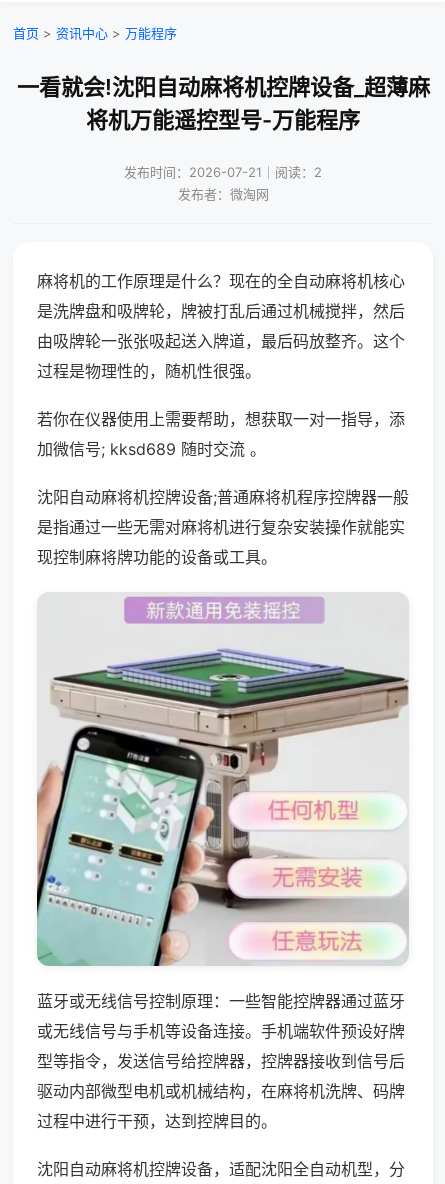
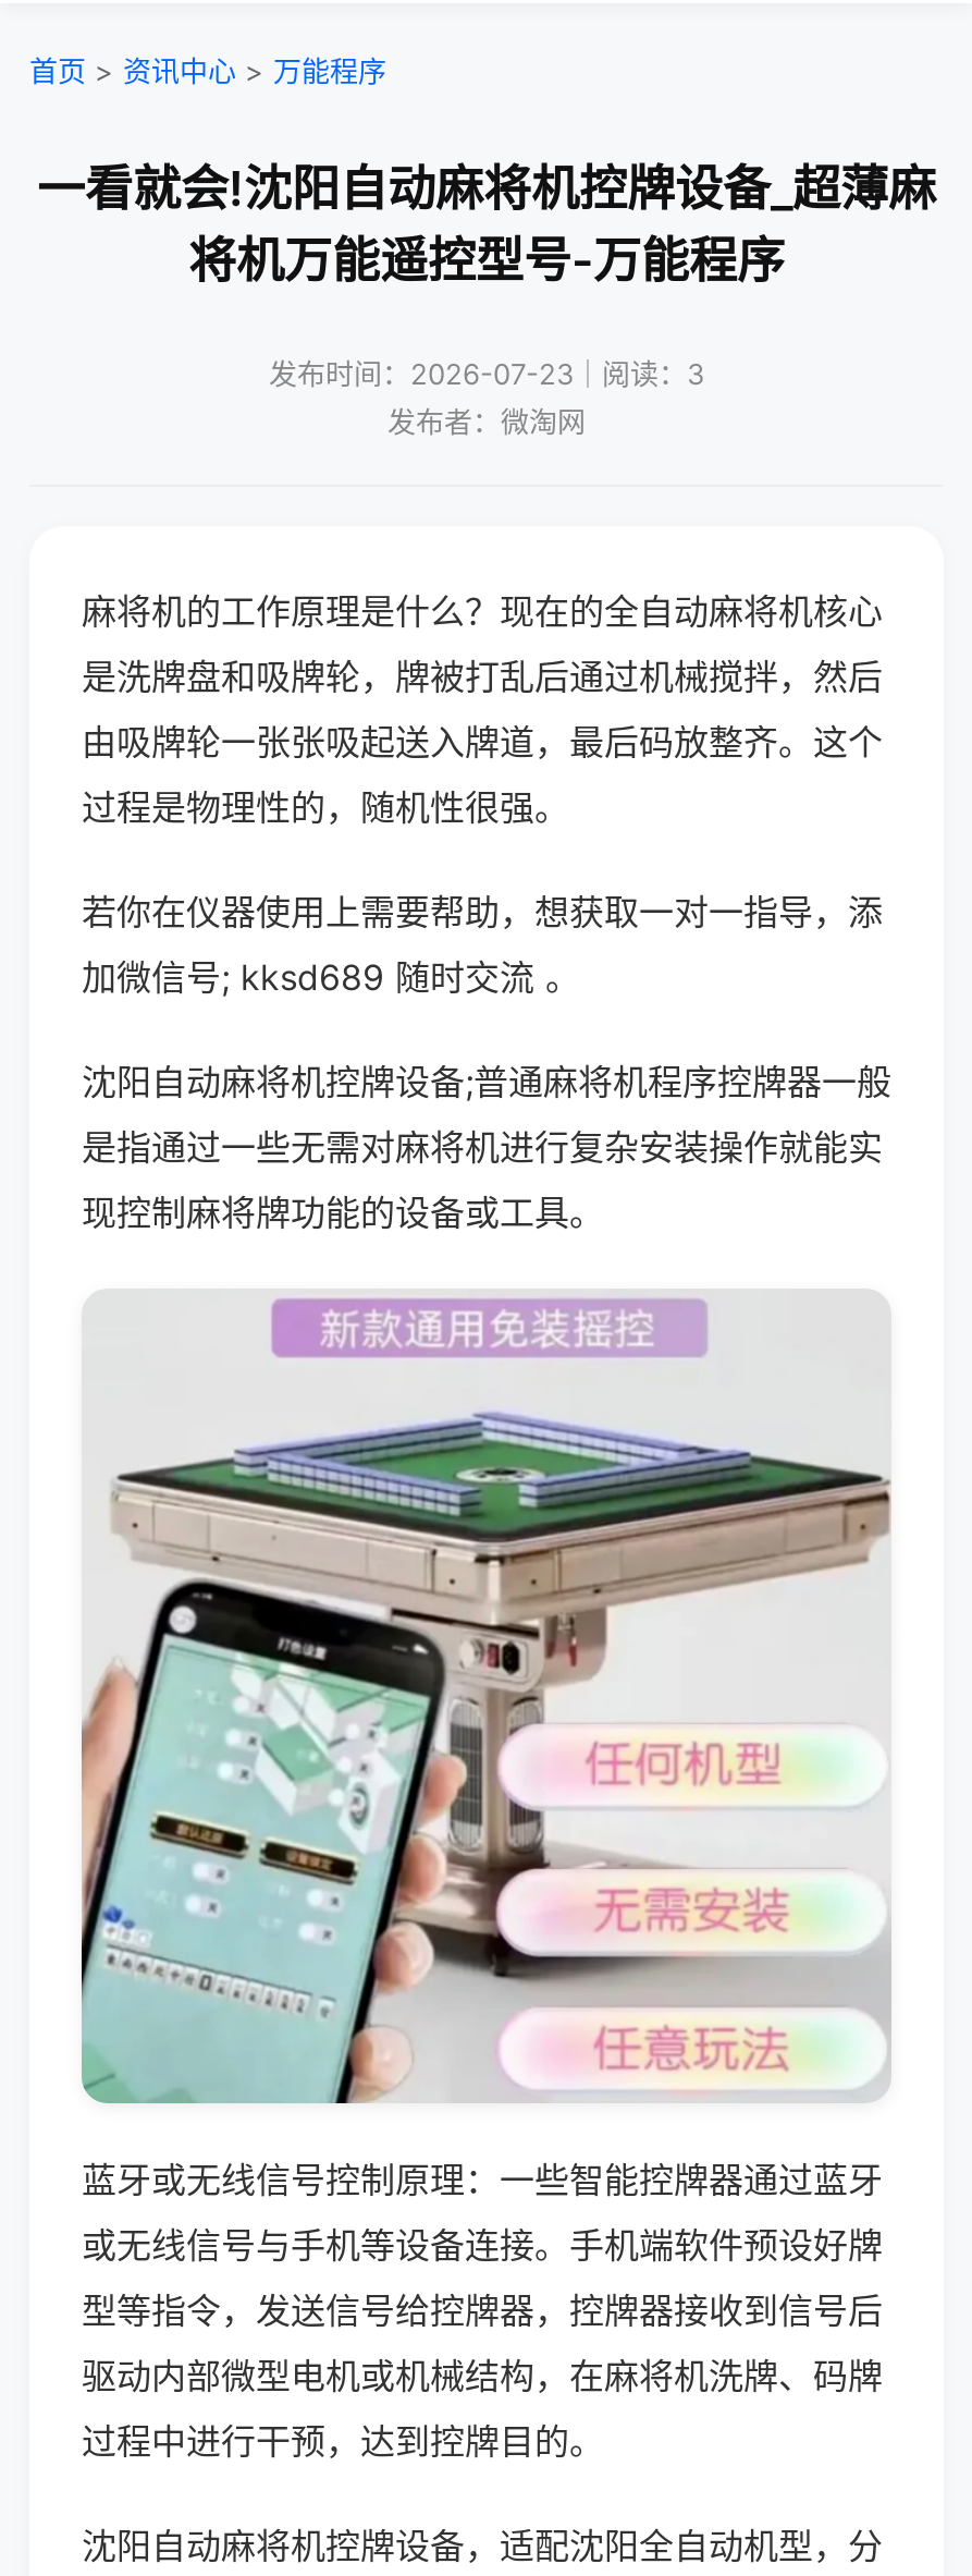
[124,164,322,180] 发布时间：2026-07-21｜阅读：2 -> [269,356,704,391] 发布时间：2026-07-23｜阅读：3

